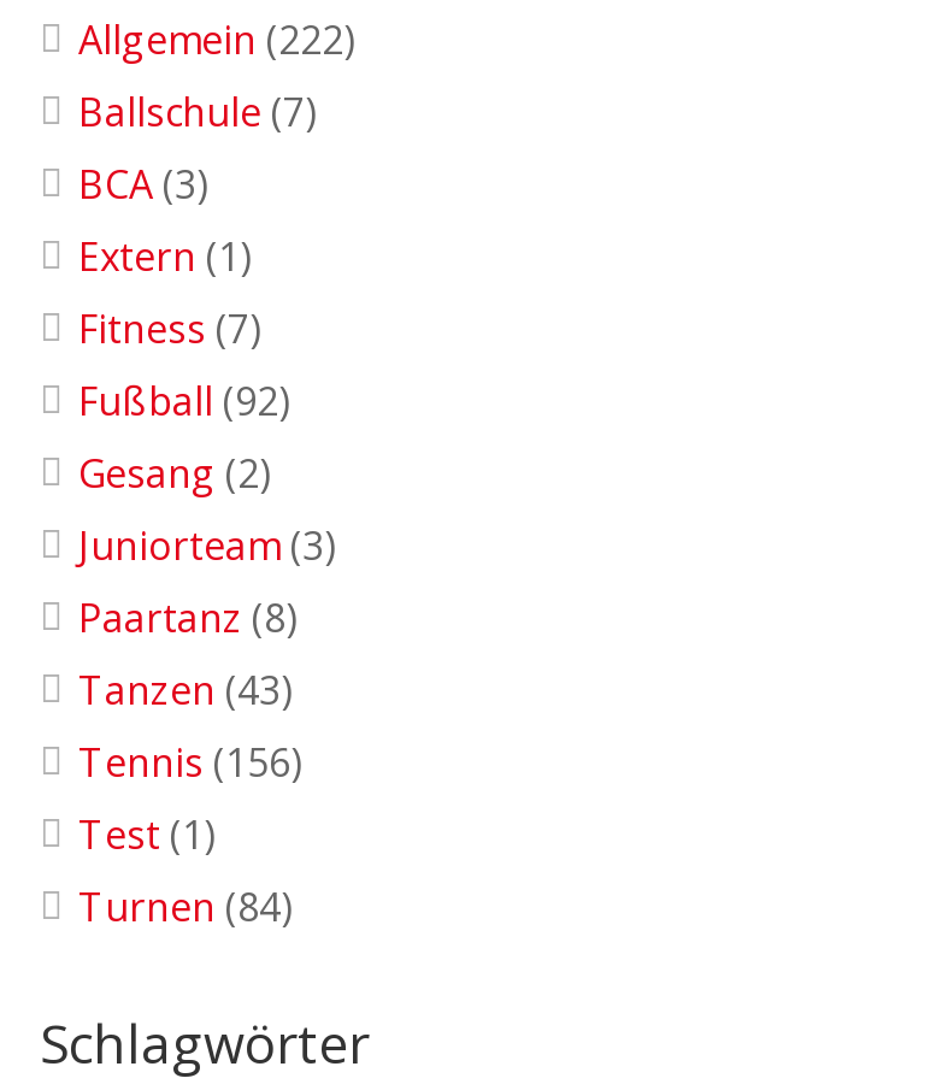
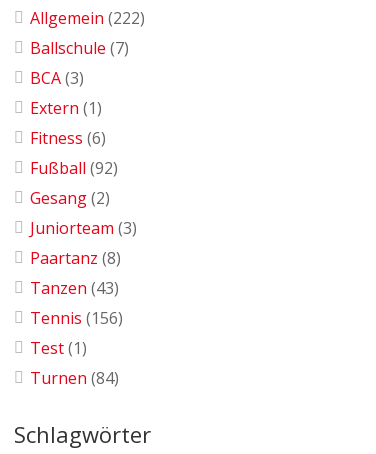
[78,302,261,355] Fitness (7) -> [30,127,106,149] Fitness (6)

